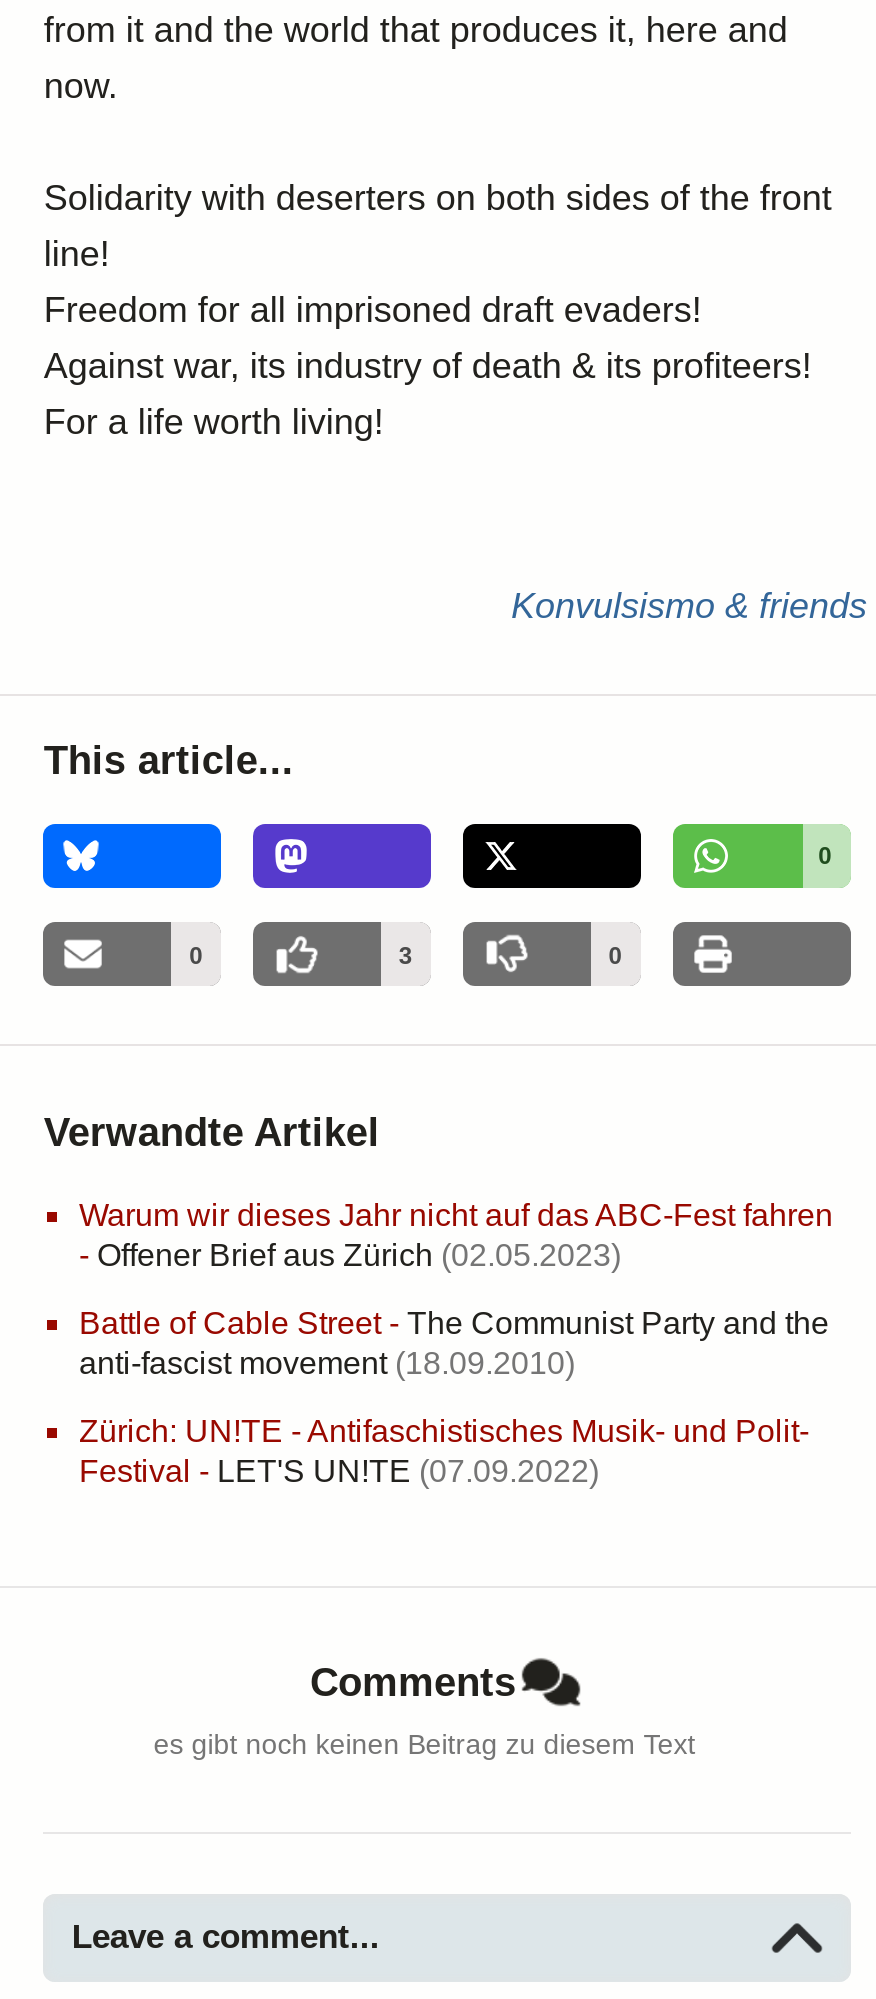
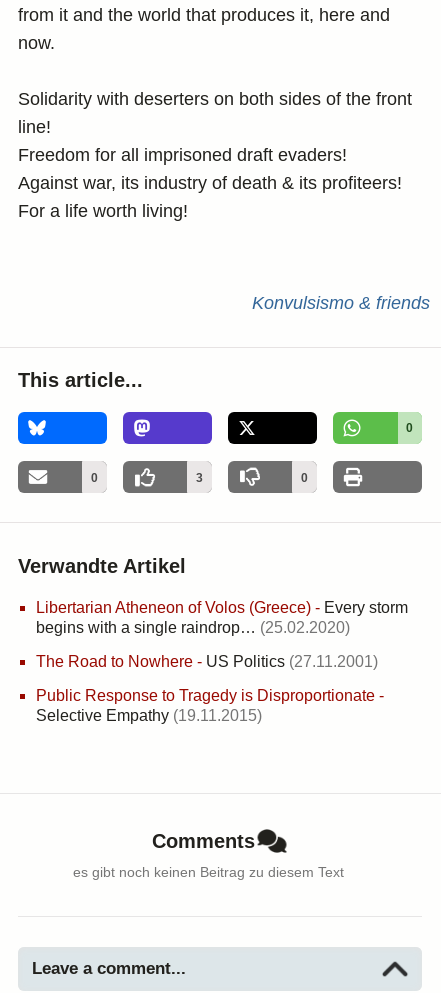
[79,1198,833,1272] Warum wir dieses Jahr nicht auf das ABC-Fest fahren | - Offener Brief aus Zürich (02.05.2023) -> [36,599,408,636] Libertarian Atheneon of Volos (Greece) - Every storm | begins with a single raindrop… (25.02.2020)
[79,1306,829,1380] Battle of Cable Street - The Communist Party and the | anti-fascist movement (18.09.2010) -> [36,653,378,670] The Road to Nowhere - US Politics (27.11.2001)
[79,1414,809,1488] Zürich: UN!TE - Antifaschistisches Musik- und Polit- | Festival - LET'S UN!TE (07.09.2022) -> [36,687,384,724] Public Response to Tragedy is Disproportionate - | Selective Empathy (19.11.2015)

